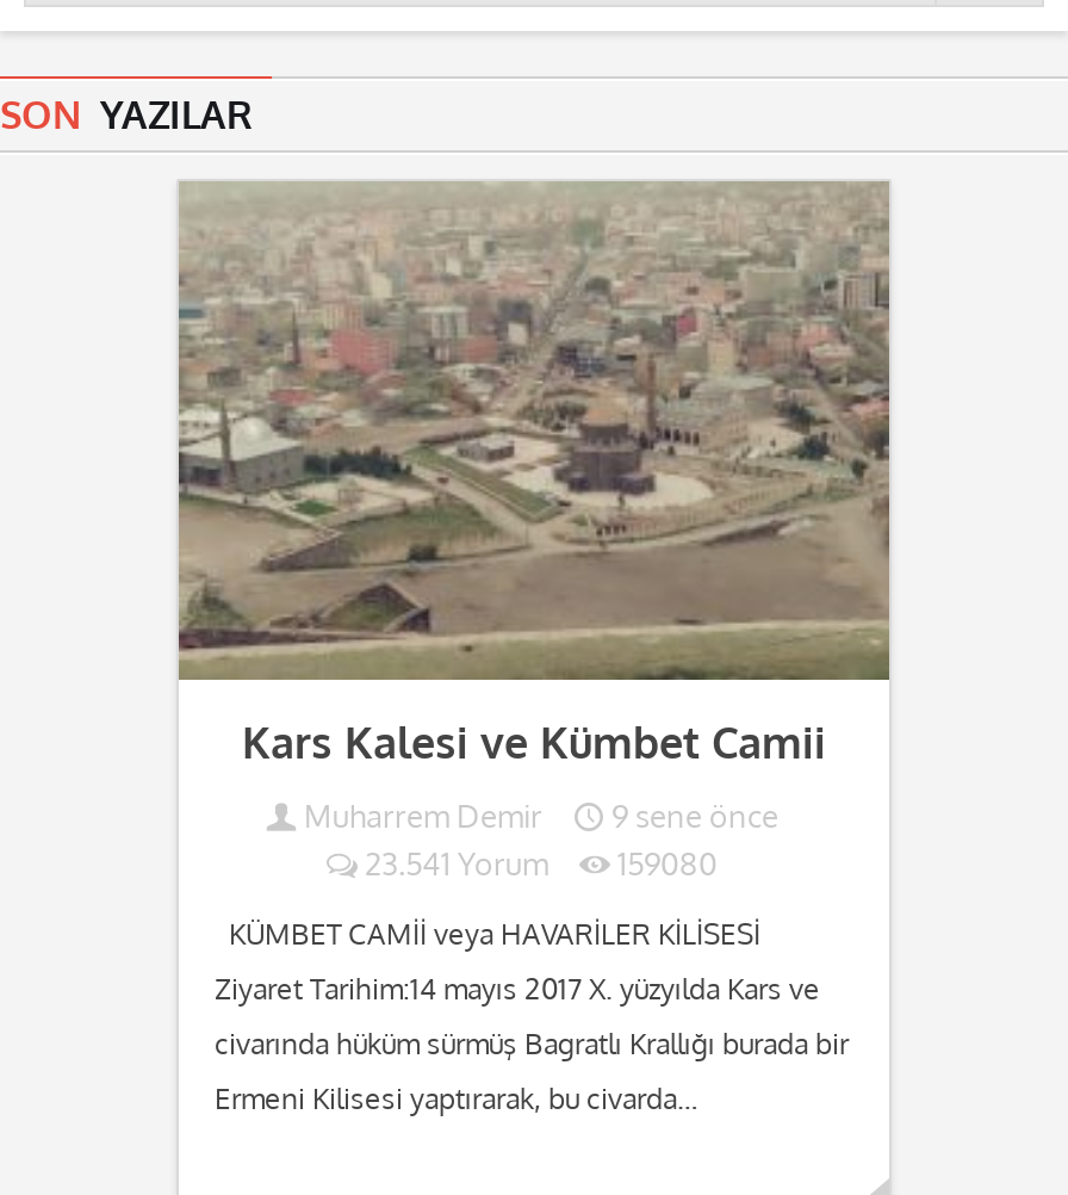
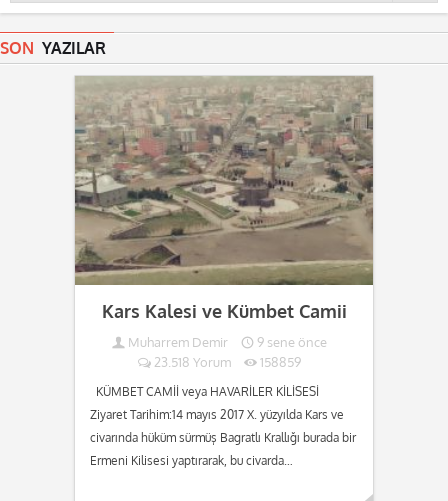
[358,841,548,886] 23.541 Yorum -> [150,353,230,372] 23.518 Yorum
[610,841,718,886] 159080 -> [256,353,300,372] 158859

